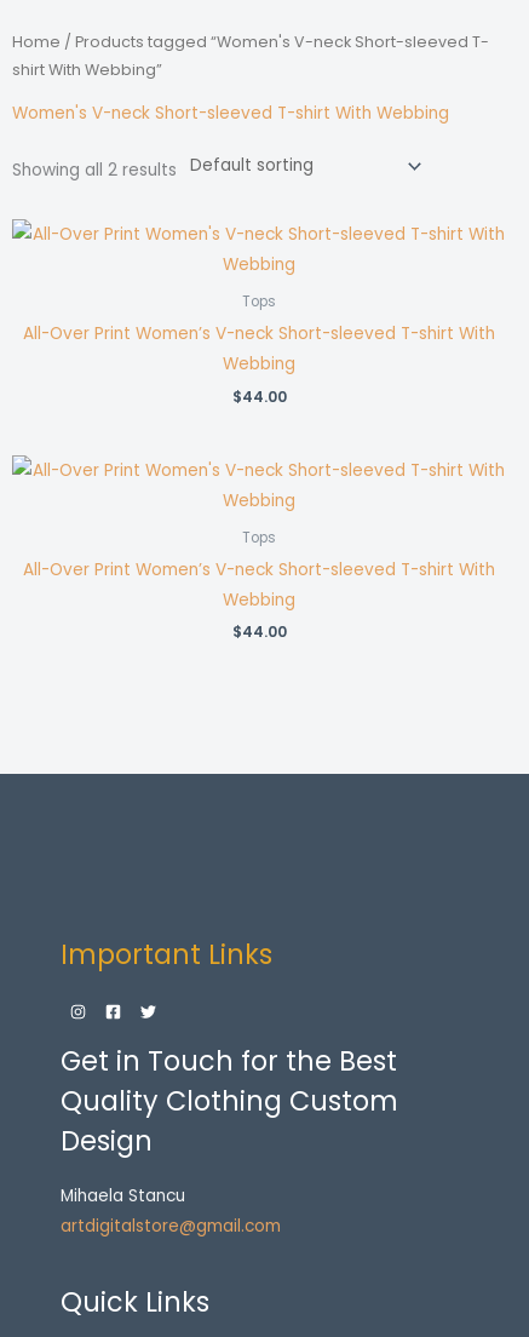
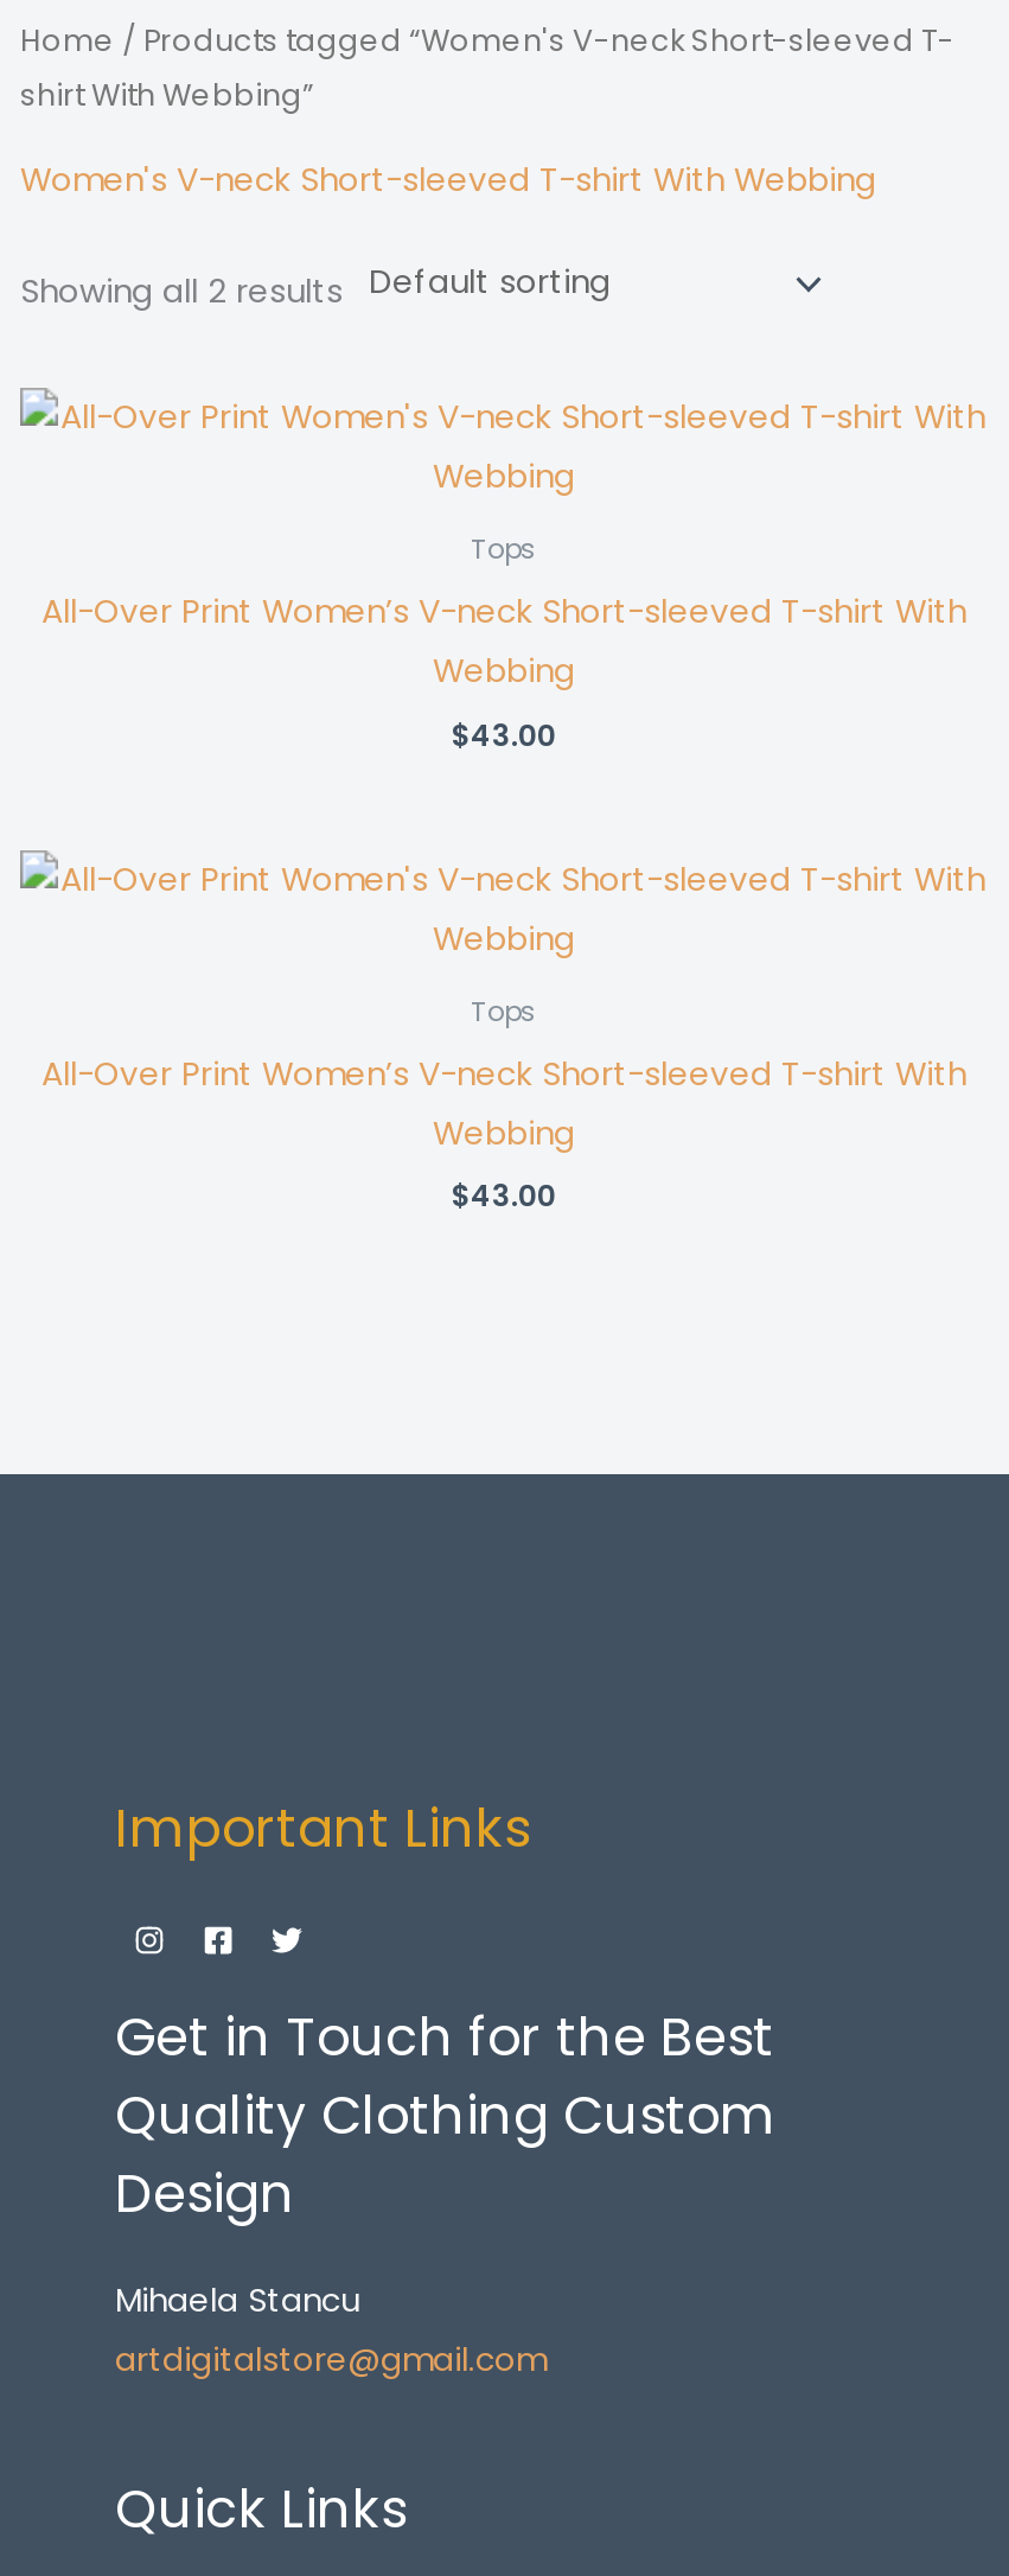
[232,386,286,406] $44.00 -> [452,714,556,755] $43.00
[232,622,286,642] $44.00 -> [452,1177,556,1217] $43.00

